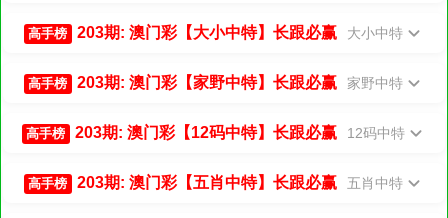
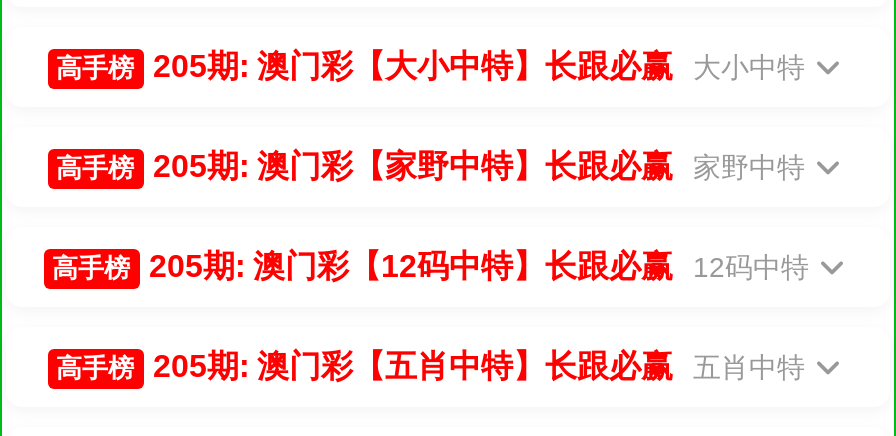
[76,24,336,41] 203期: 澳门彩【大小中特】长跟必赢 -> [153,49,673,83] 205期: 澳门彩【大小中特】长跟必赢
[76,74,336,91] 203期: 澳门彩【家野中特】长跟必赢 -> [153,149,673,183] 205期: 澳门彩【家野中特】长跟必赢
[74,124,336,141] 203期: 澳门彩【12码中特】长跟必赢 -> [149,249,673,283] 205期: 澳门彩【12码中特】长跟必赢
[76,174,336,191] 203期: 澳门彩【五肖中特】长跟必赢 -> [153,349,673,383] 205期: 澳门彩【五肖中特】长跟必赢

